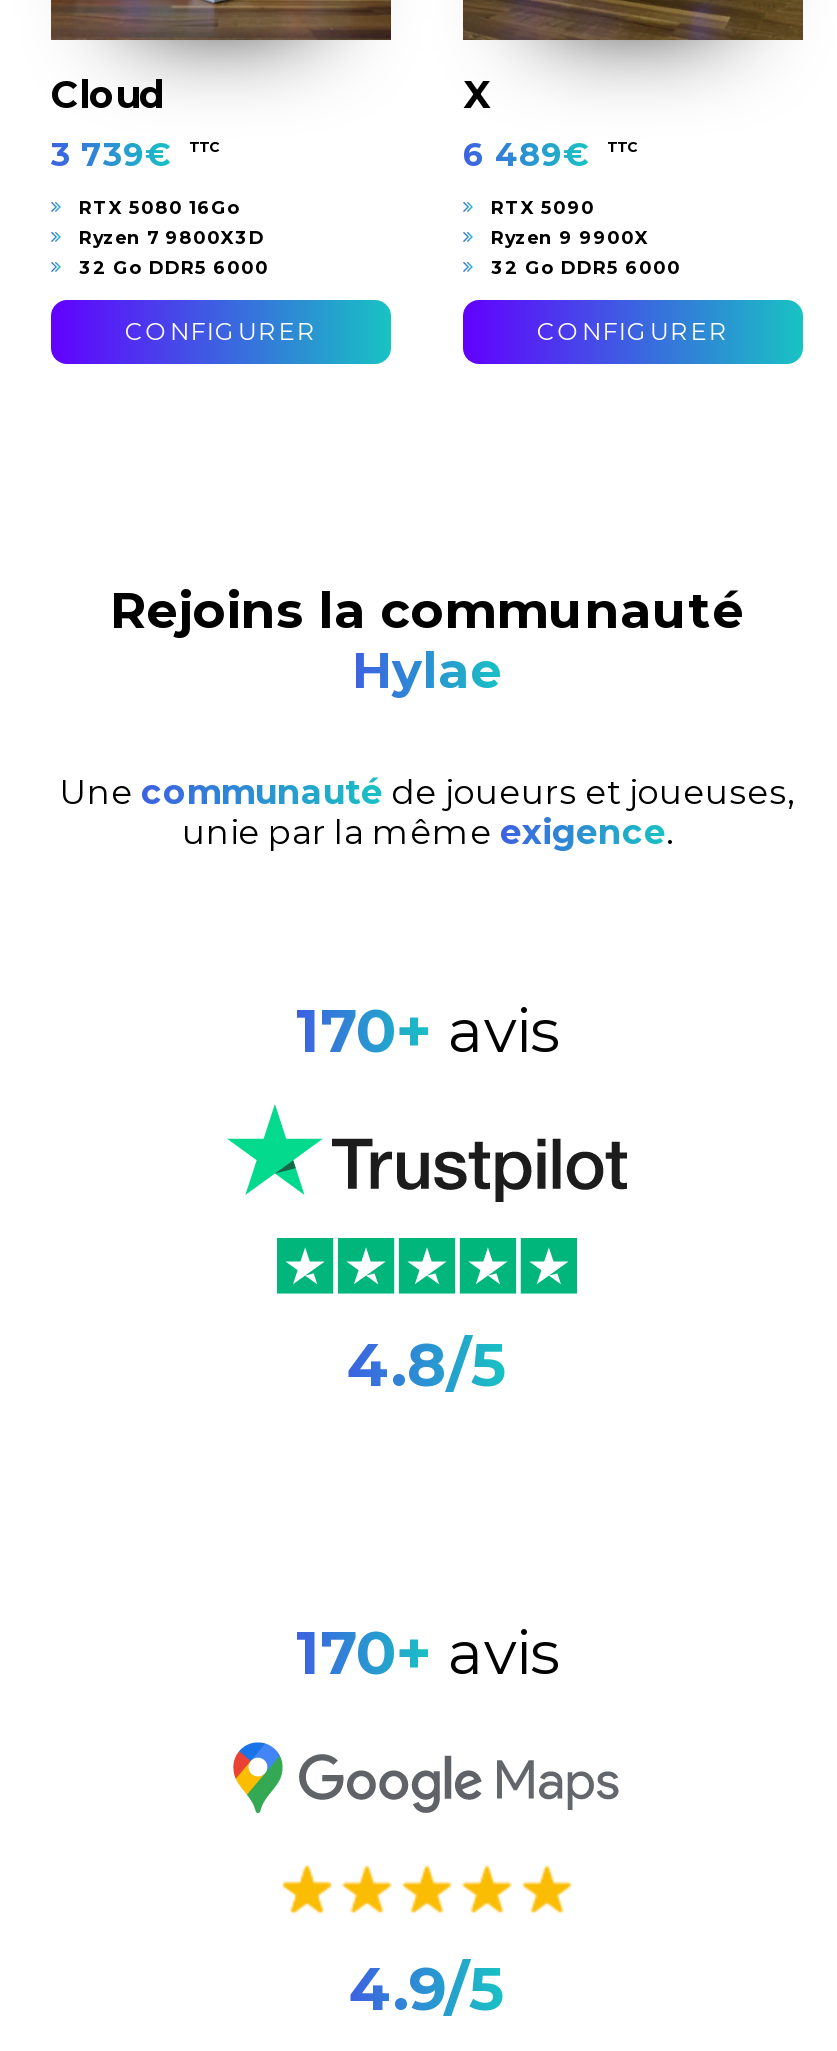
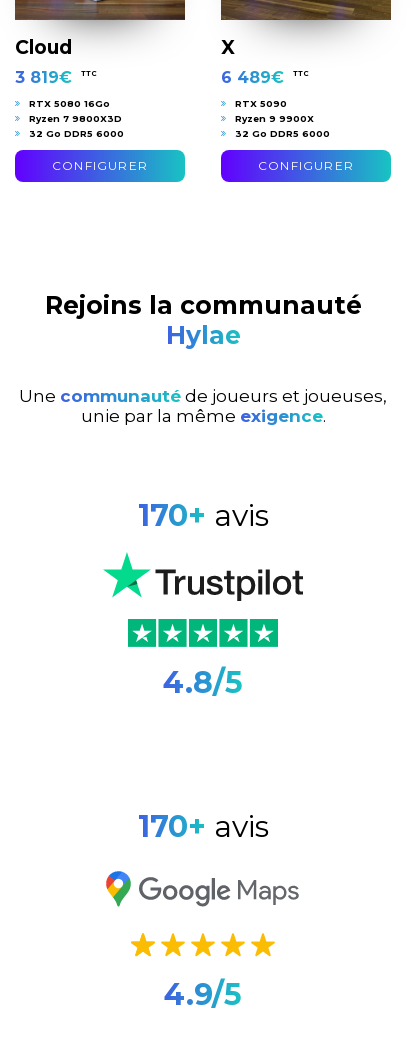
[51,135,171,173] 3 739€ -> [15,67,72,86] 3 819€

